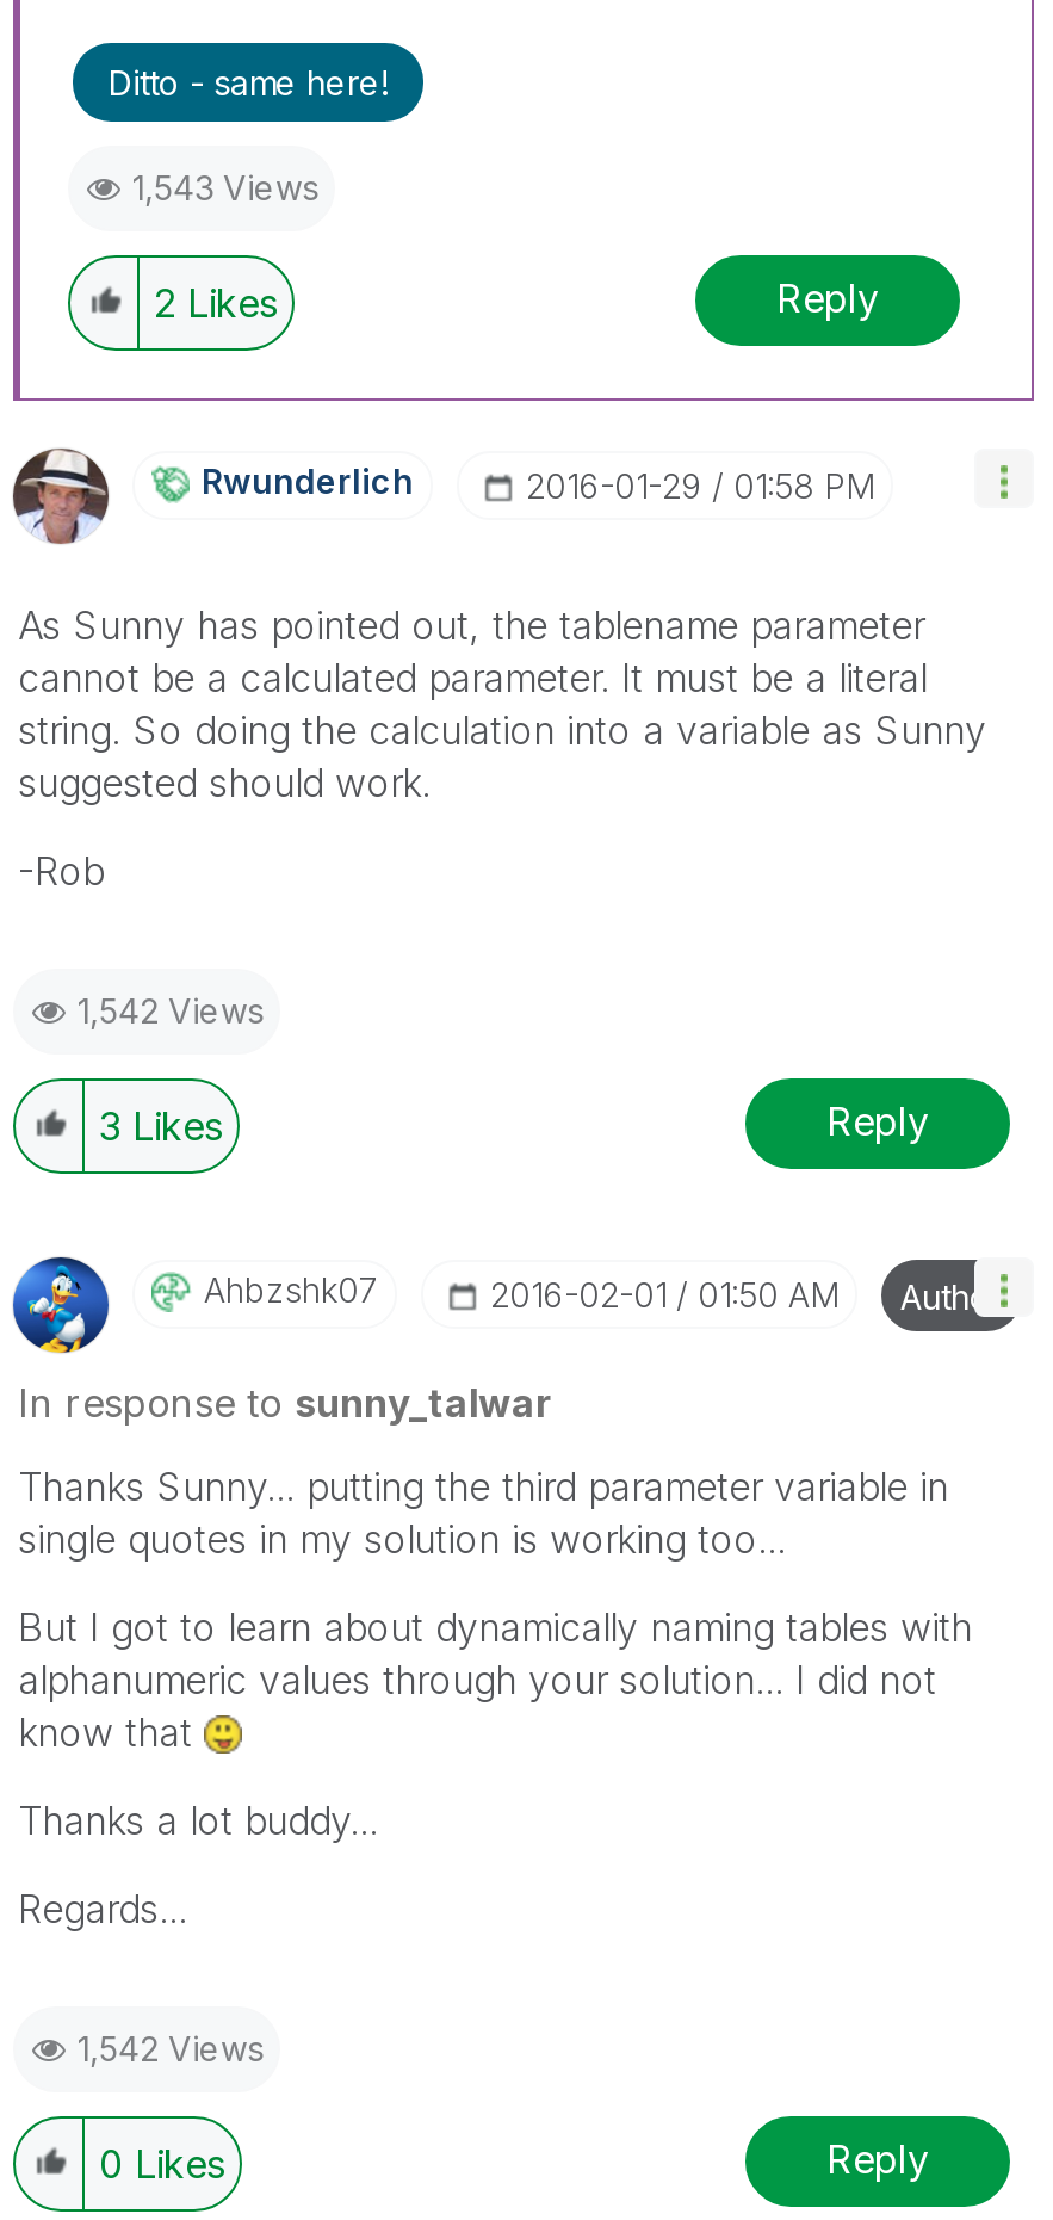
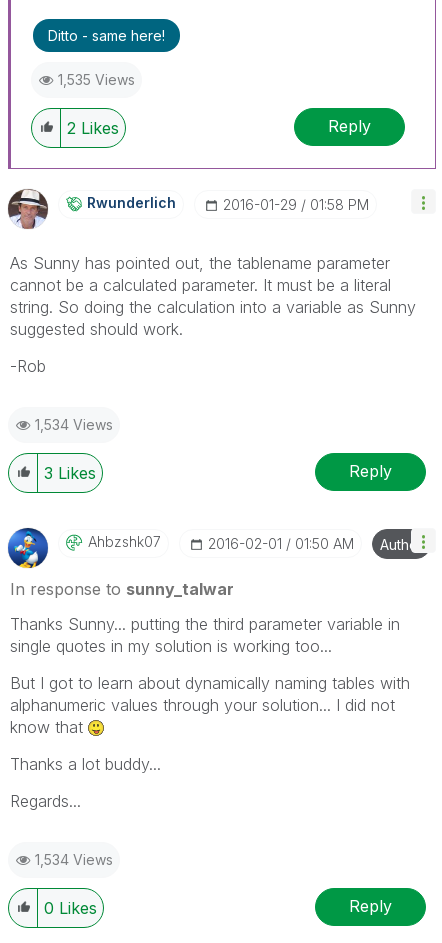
[132,166,318,206] 1,543 Views -> [58,70,135,87] 1,535 Views
[78,989,264,1029] 1,542 Views -> [35,415,113,432] 1,534 Views
[78,2027,264,2067] 1,542 Views -> [35,850,113,867] 1,534 Views

